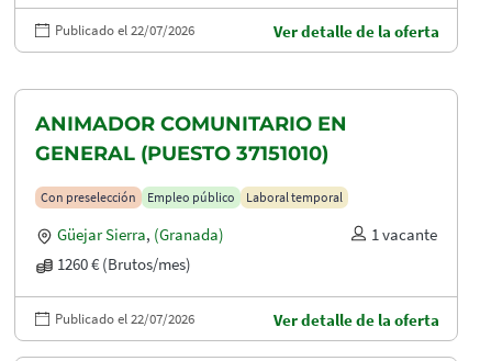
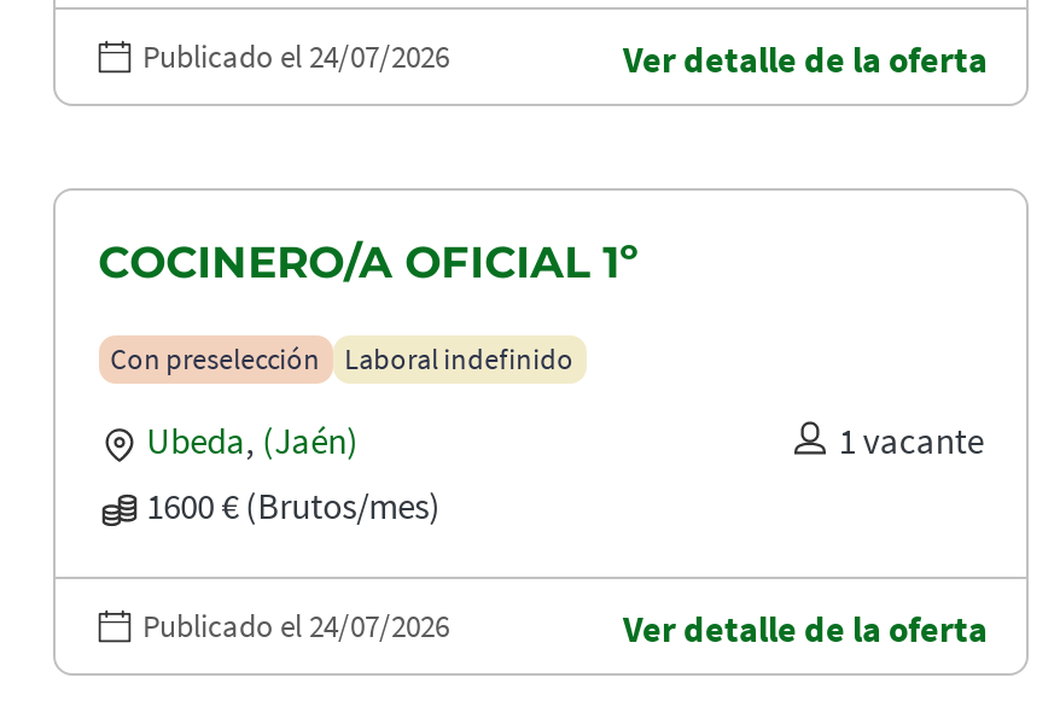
[55,21,194,39] Publicado el 22/07/2026 -> [142,37,449,78] Publicado el 24/07/2026
[35,112,347,165] ANIMADOR COMUNITARIO EN | GENERAL (PUESTO 37151010) -> [98,237,639,290] COCINERO/A OFICIAL 1º
[147,189,342,205] Empleo público | Laboral temporal -> [344,341,574,377] Laboral indefinido
[57,224,224,244] Güejar Sierra, (Granada) -> [146,418,359,464] Ubeda, (Jaén)
[57,253,191,274] 1260 € (Brutos/mes) -> [146,483,441,529] 1600 € (Brutos/mes)
[55,309,194,328] Publicado el 22/07/2026 -> [142,606,449,647] Publicado el 24/07/2026

